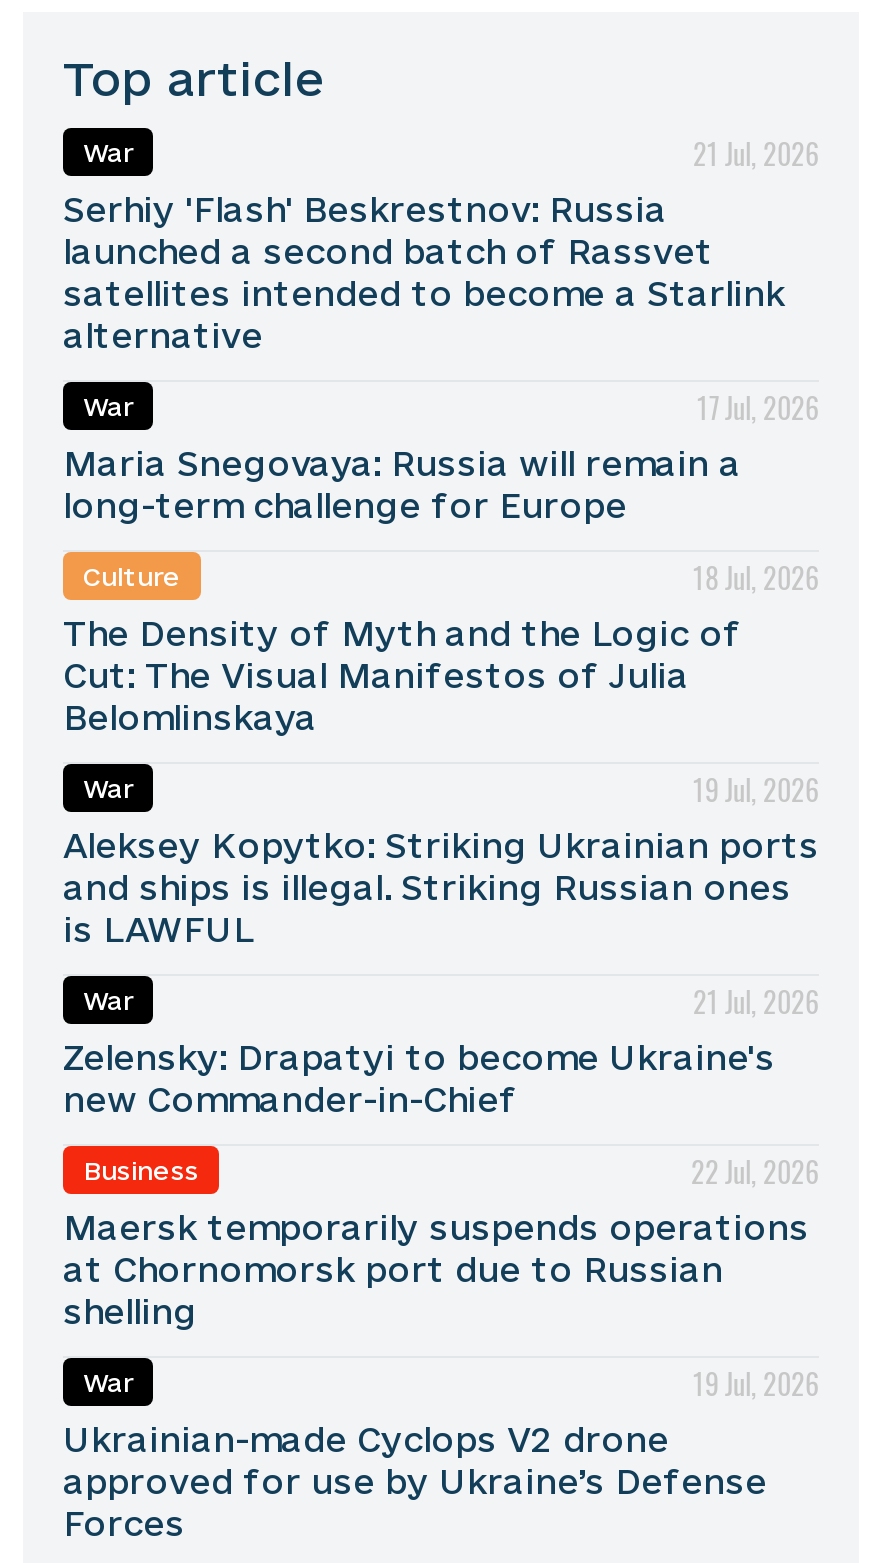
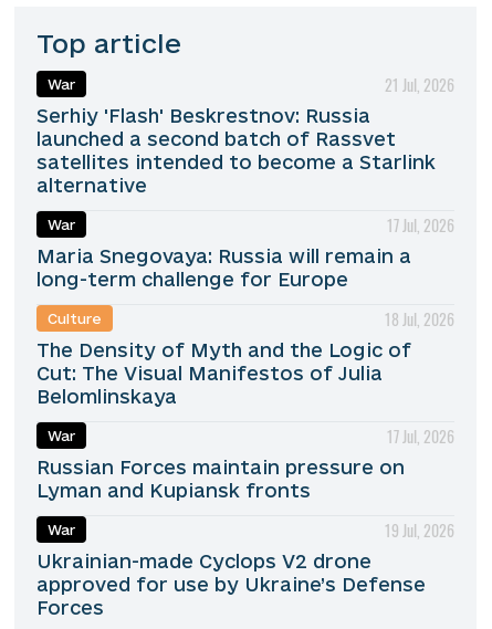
[63,767,819,1330] 19 Jul, 2026 | Aleksey Kopytko: Striking Ukrainian ports | and ships is illegal. Striking Russian ones | is LAWFUL | War | 21 Jul, 2026 | Zelensky: Drapatyi to become Ukraine's | new Commander-in-Chief | Business | 22 Jul, 2026 | Maersk temporarily suspends operations | at Chornomorsk port due to Russian | shelling -> [36,424,454,501] 17 Jul, 2026 | Russian Forces maintain pressure on | Lyman and Kupiansk fronts

